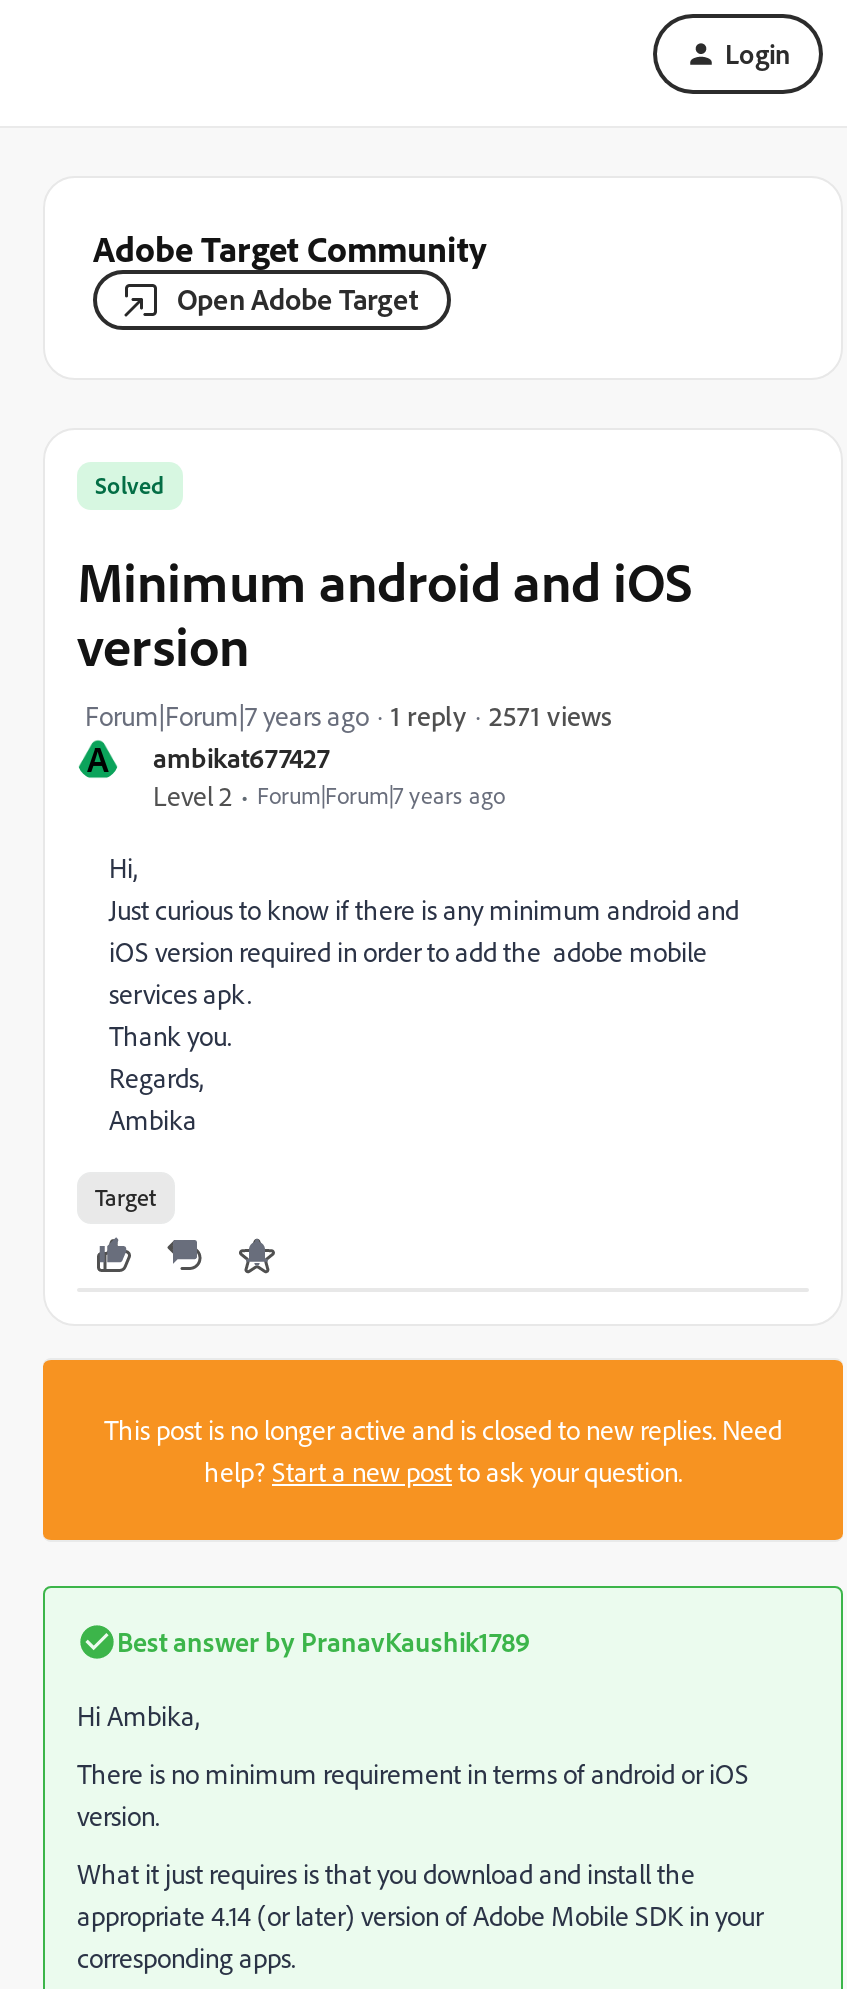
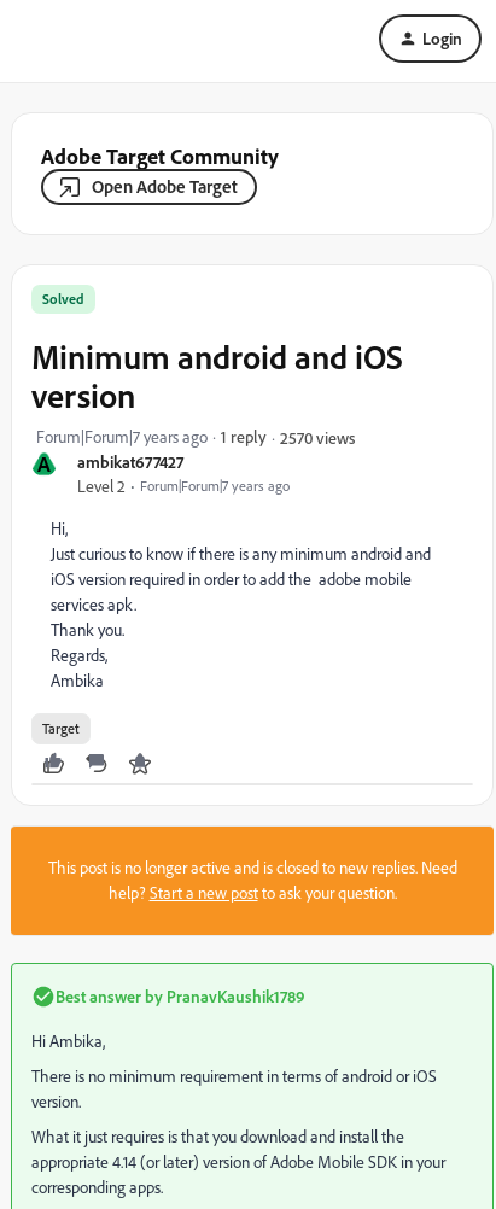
[489,697,611,731] 2571 views -> [280,427,355,447] 2570 views

